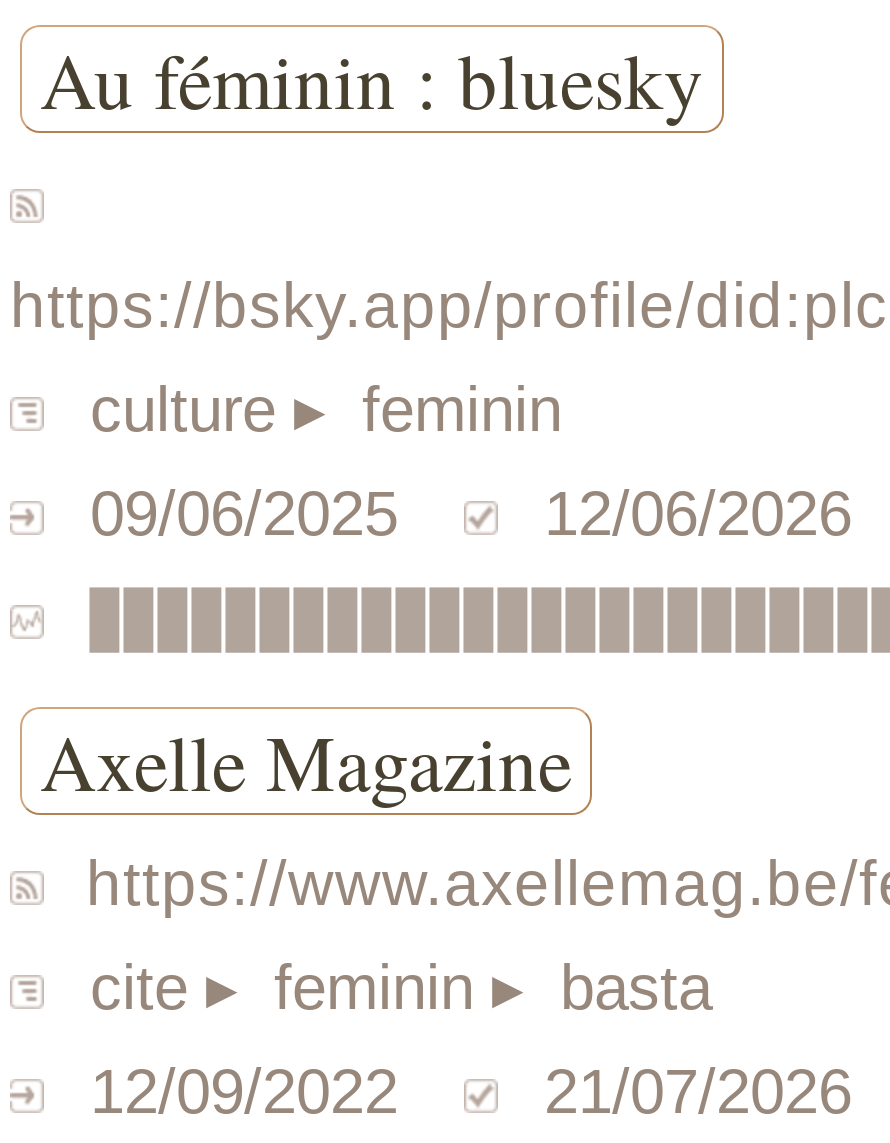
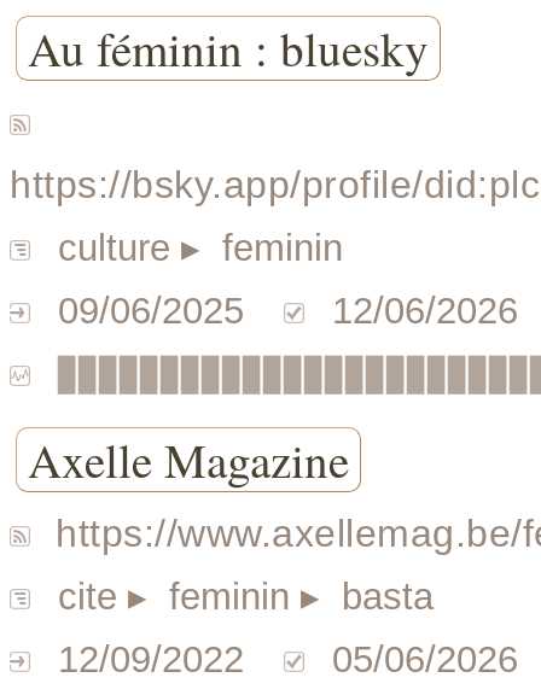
[544,1057,852,1127] 21/07/2026 -> [332,638,518,681] 05/06/2026

